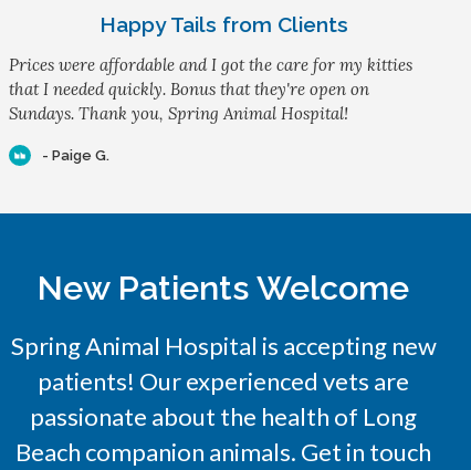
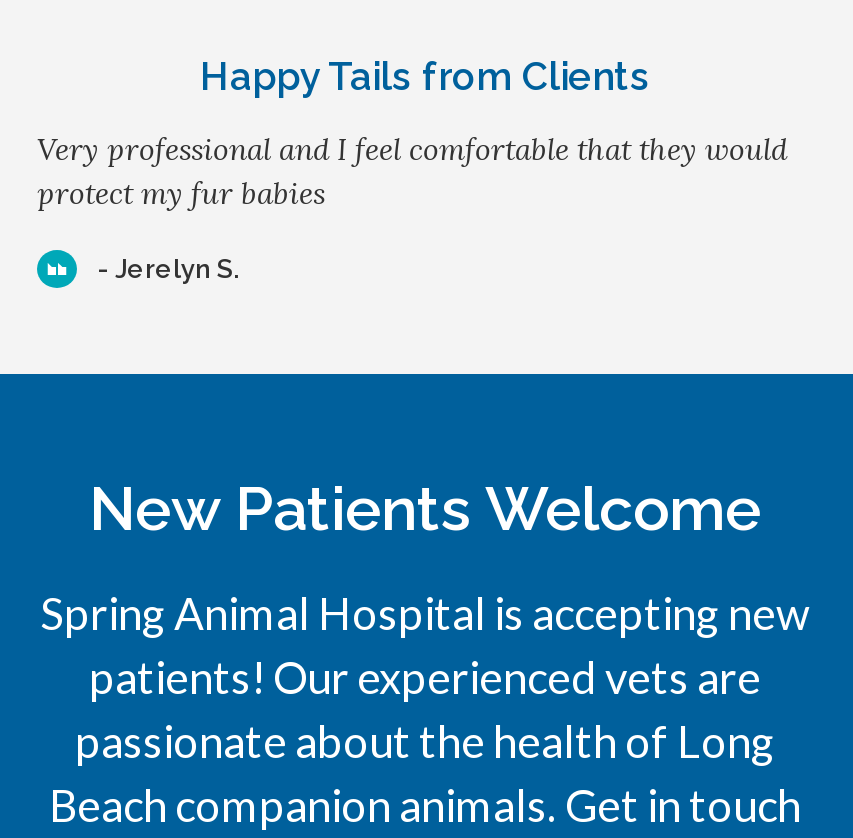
[9,54,412,124] Prices were affordable and I got the care for my kitties | that I needed quickly. Bonus that they're open on | Sundays. Thank you, Spring Animal Hospital! -> [37,130,787,212] Very professional and I feel comfortable that they would | protect my fur babies
[42,148,109,164] - Paige G. -> [97,255,239,285] - Jerelyn S.

